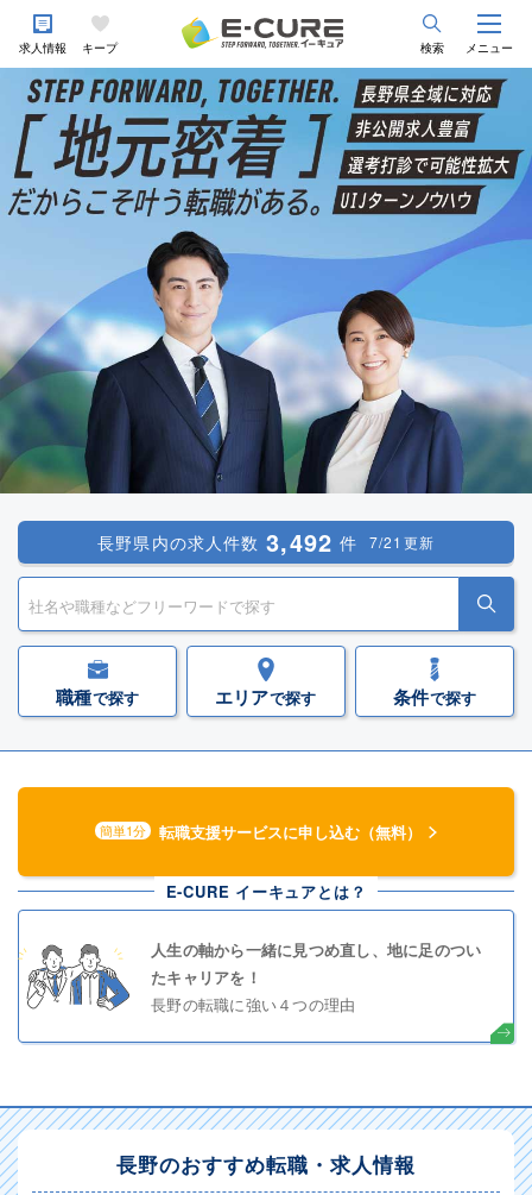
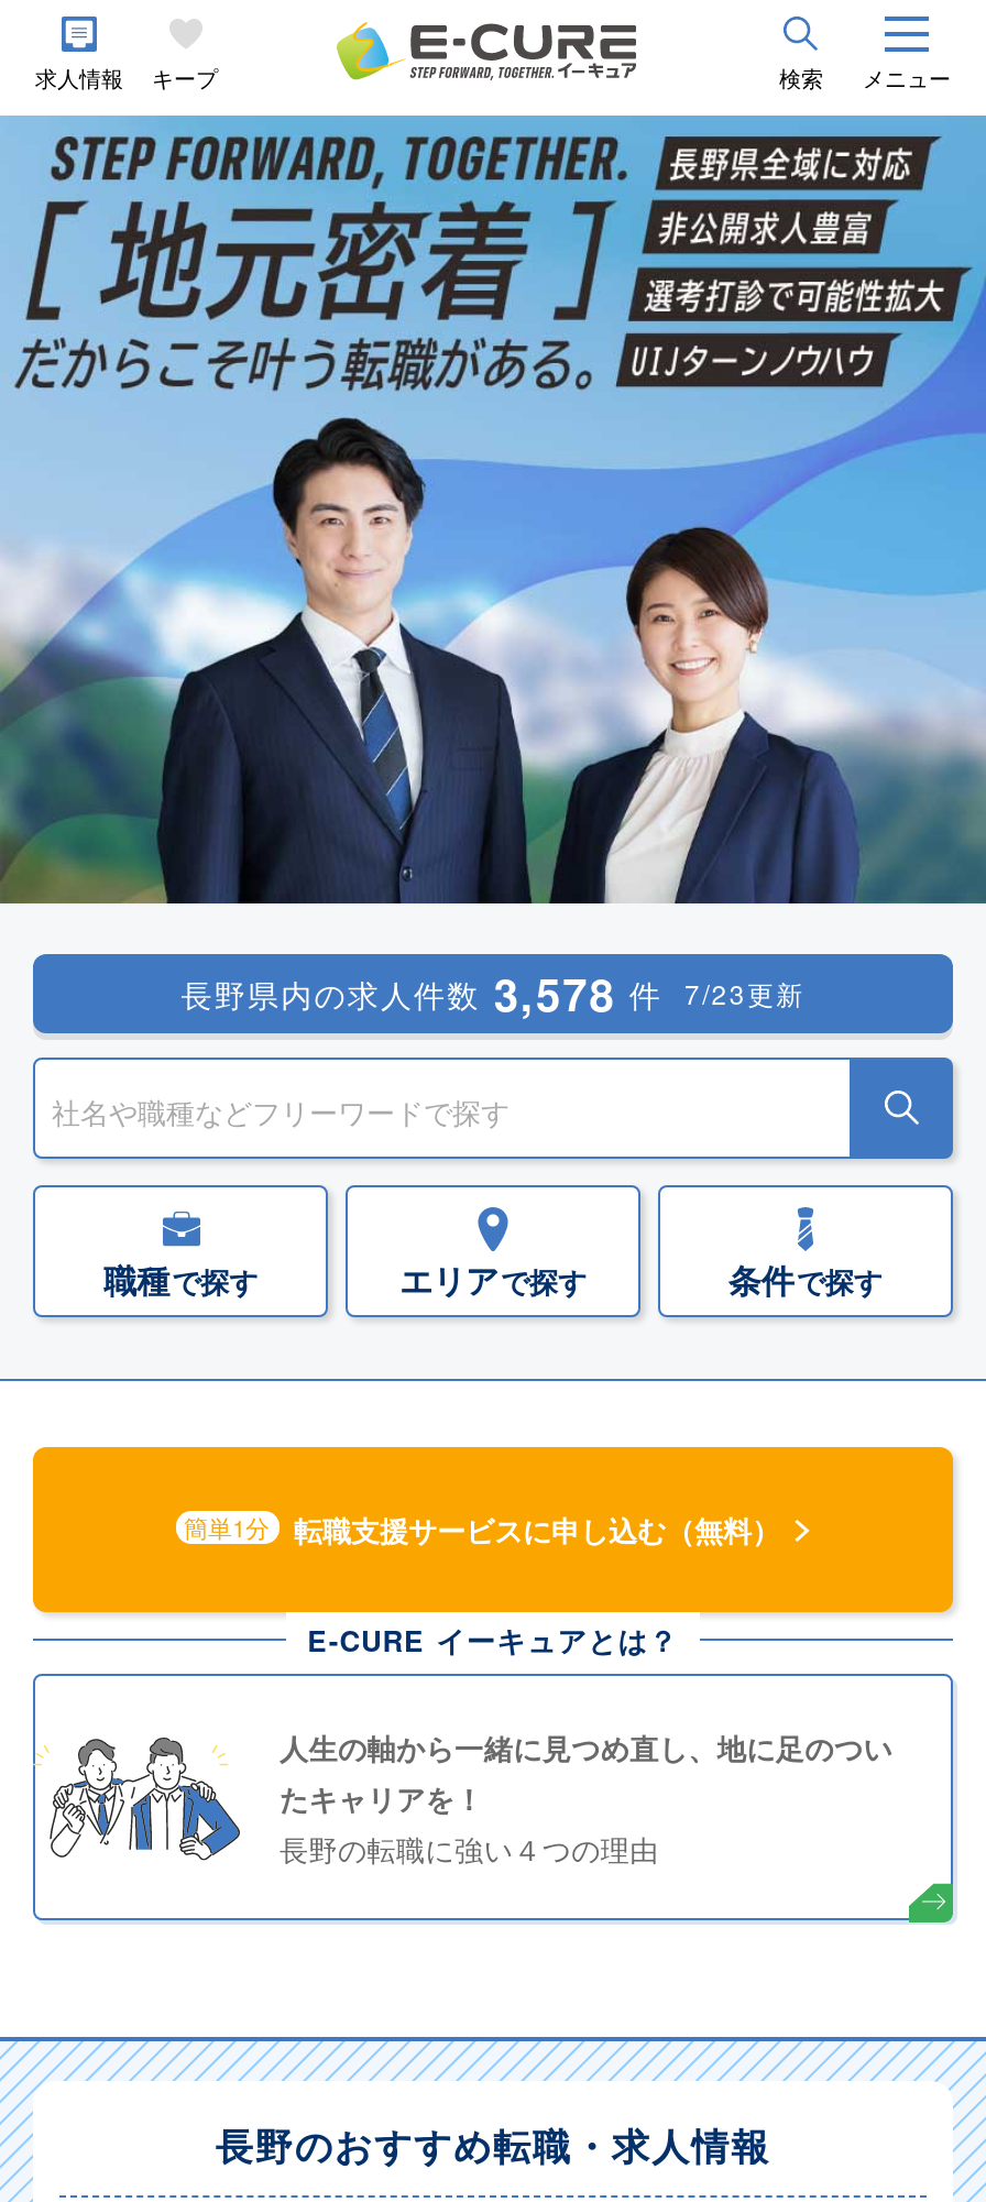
[98,525,434,559] 長野県内の求人件数 3,492 件 7/21更新 -> [181,962,805,1025] 長野県内の求人件数 3,578 件 7/23更新

